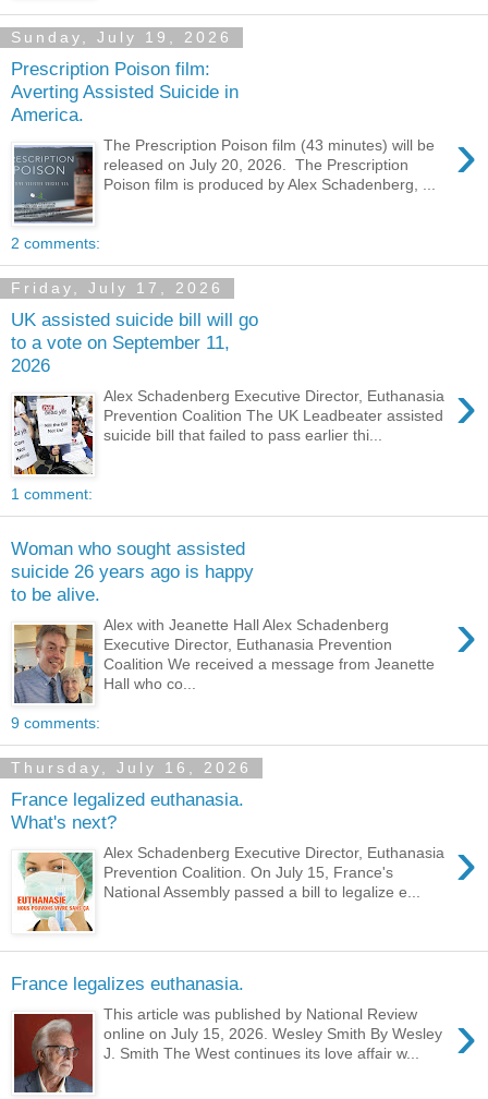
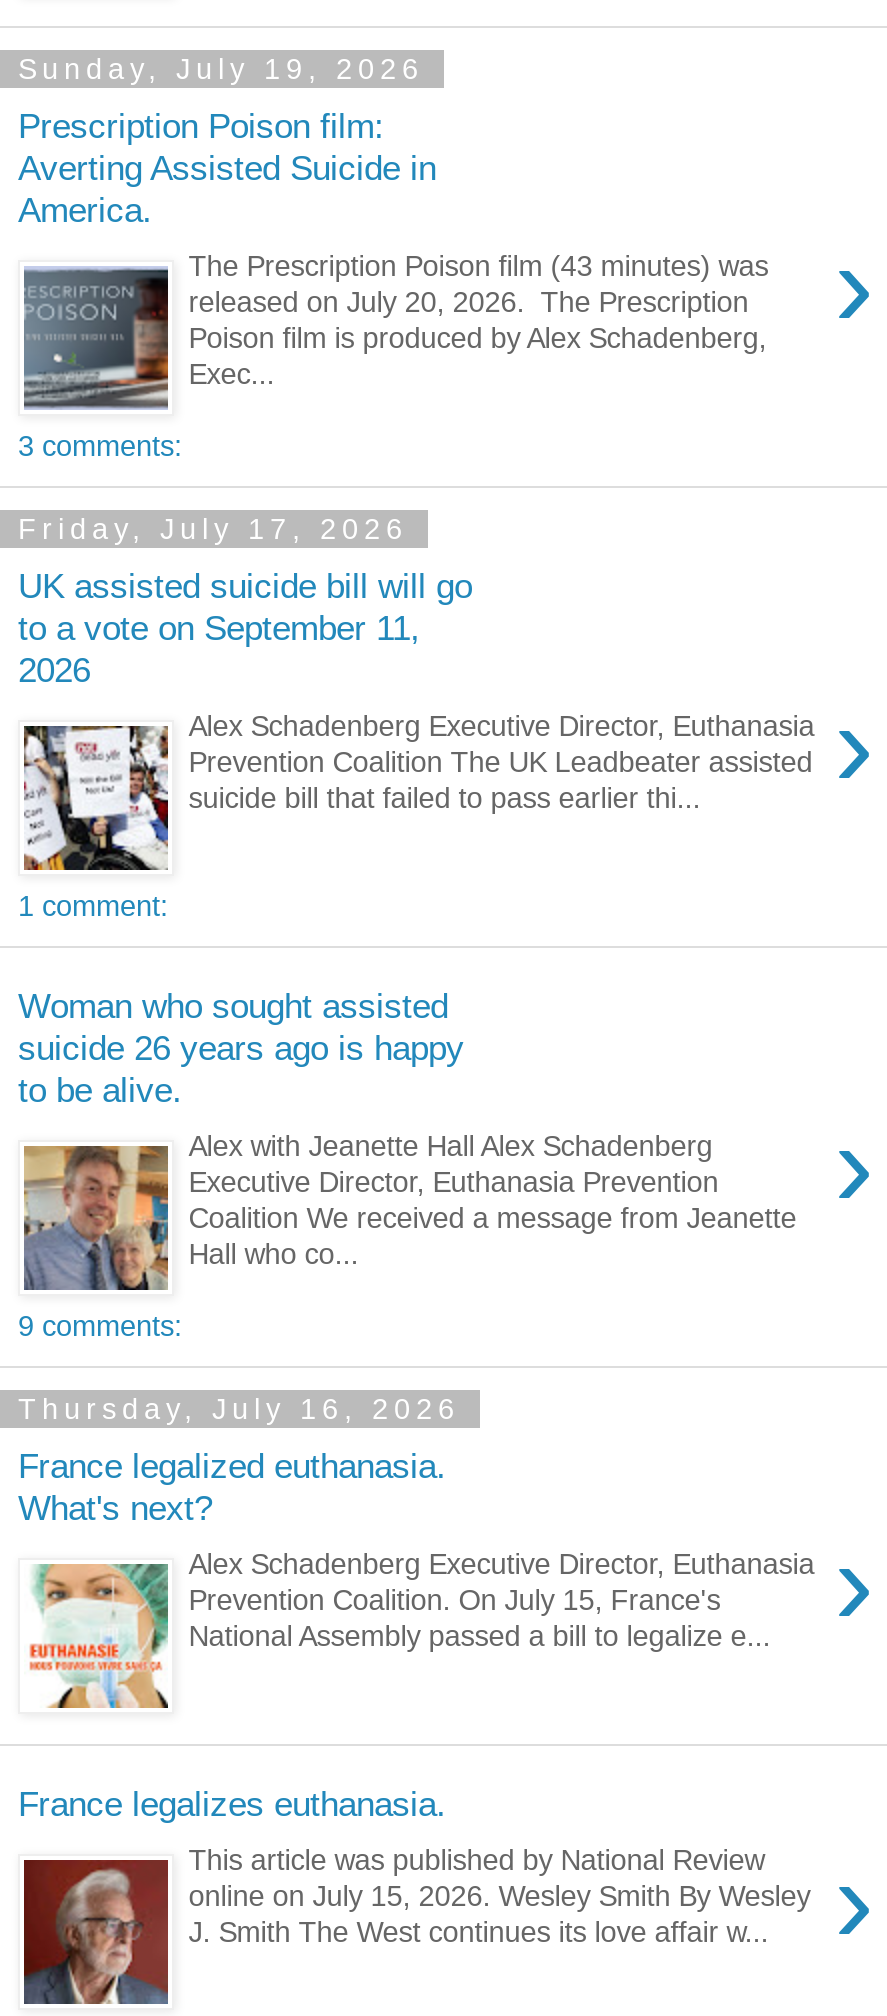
[104,137,435,154] The Prescription Poison film (43 minutes) will be -> [188,251,768,283] The Prescription Poison film (43 minutes) was
[104,176,436,193] Poison film is produced by Alex Schadenberg, ... -> [188,323,766,391] Poison film is produced by Alex Schadenberg, | Exec...
[11,235,100,252] 2 comments: -> [18,430,182,462] 3 comments:

